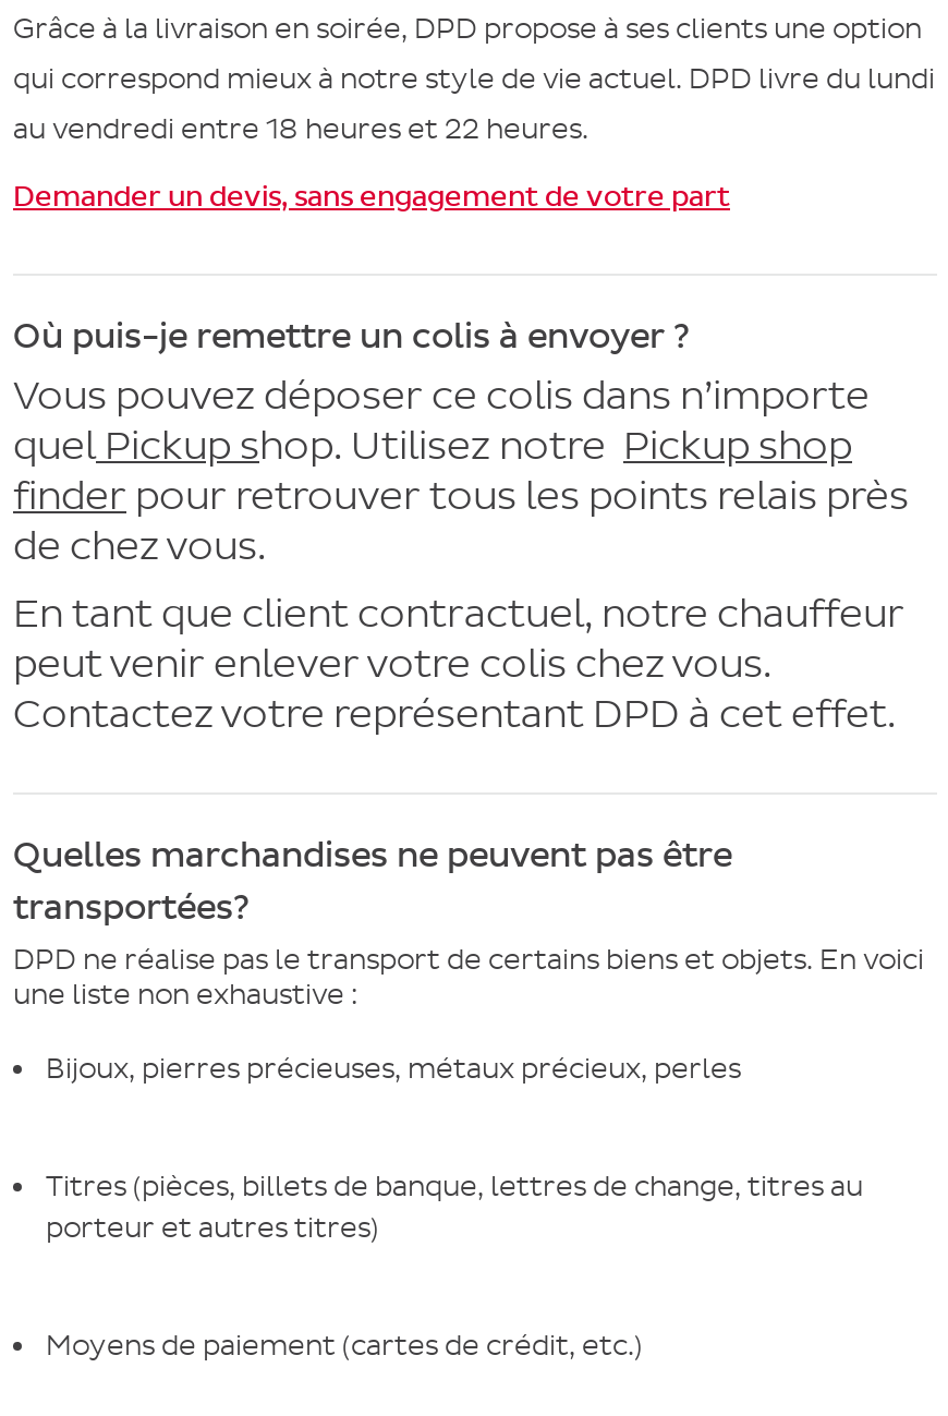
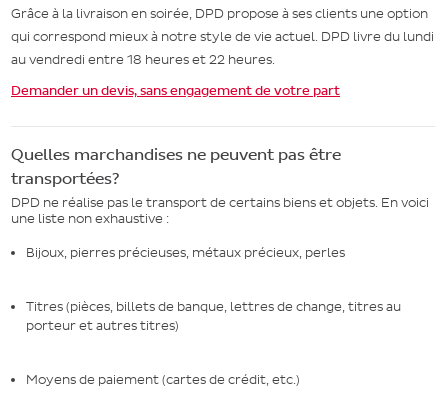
[13,315,909,738] Où puis-je remettre un colis à envoyer ? | Vous pouvez déposer ce colis dans n’importe | quel Pickup shop. Utilisez notre Pickup shop | finder pour retrouver tous les points relais près | de chez vous. | En tant que client contractuel, notre chauffeur | peut venir enlever votre colis chez vous. | Contactez votre représentant DPD à cet effet. -> none

